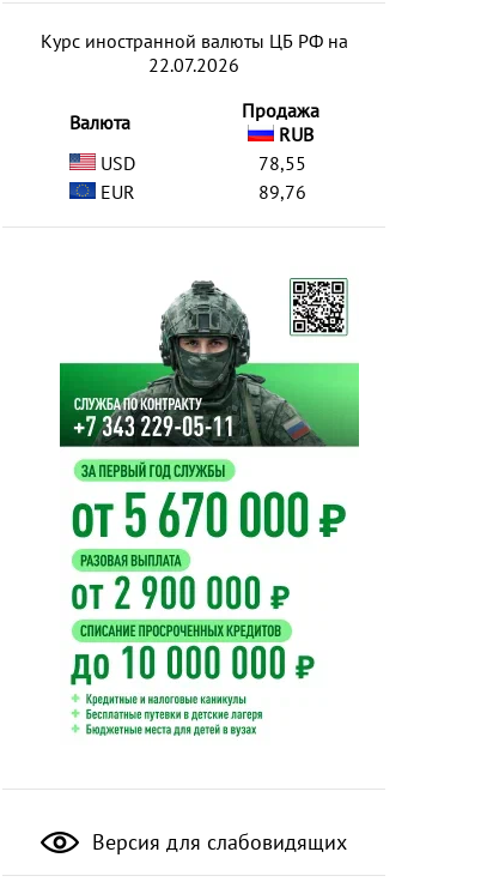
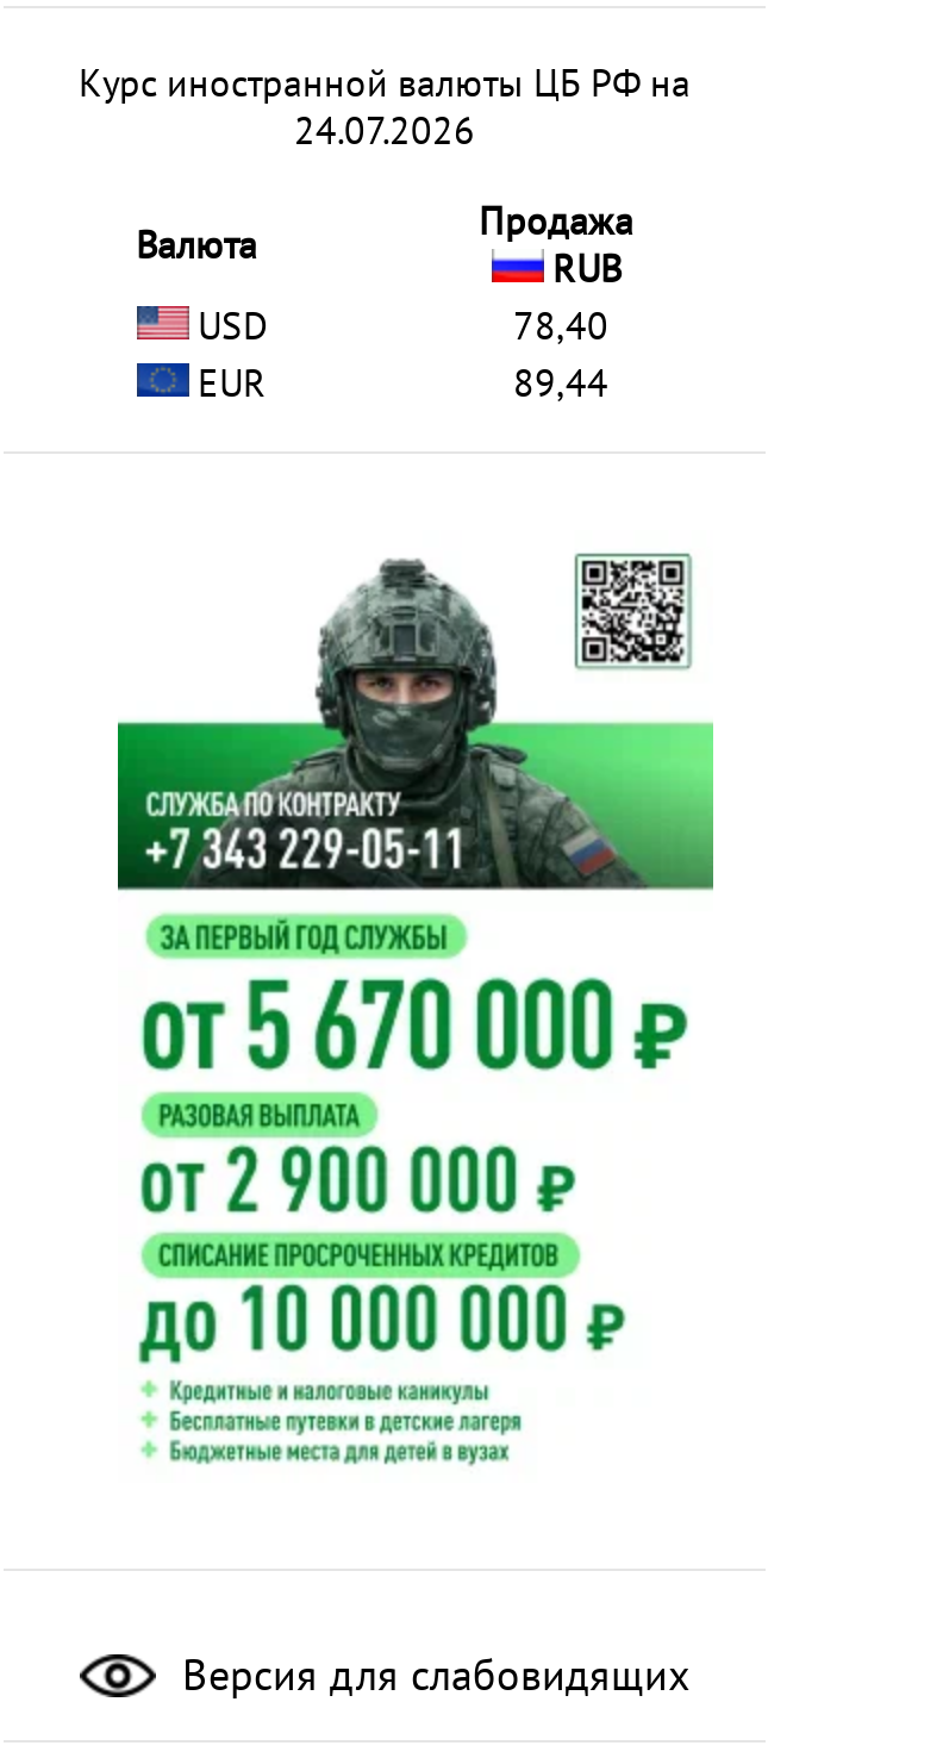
[148,53,239,77] 22.07.2026 -> [294,106,475,154] 24.07.2026
[258,151,306,175] 78,55 -> [513,301,608,349] 78,40
[258,180,306,204] 89,76 -> [513,359,608,406] 89,44

